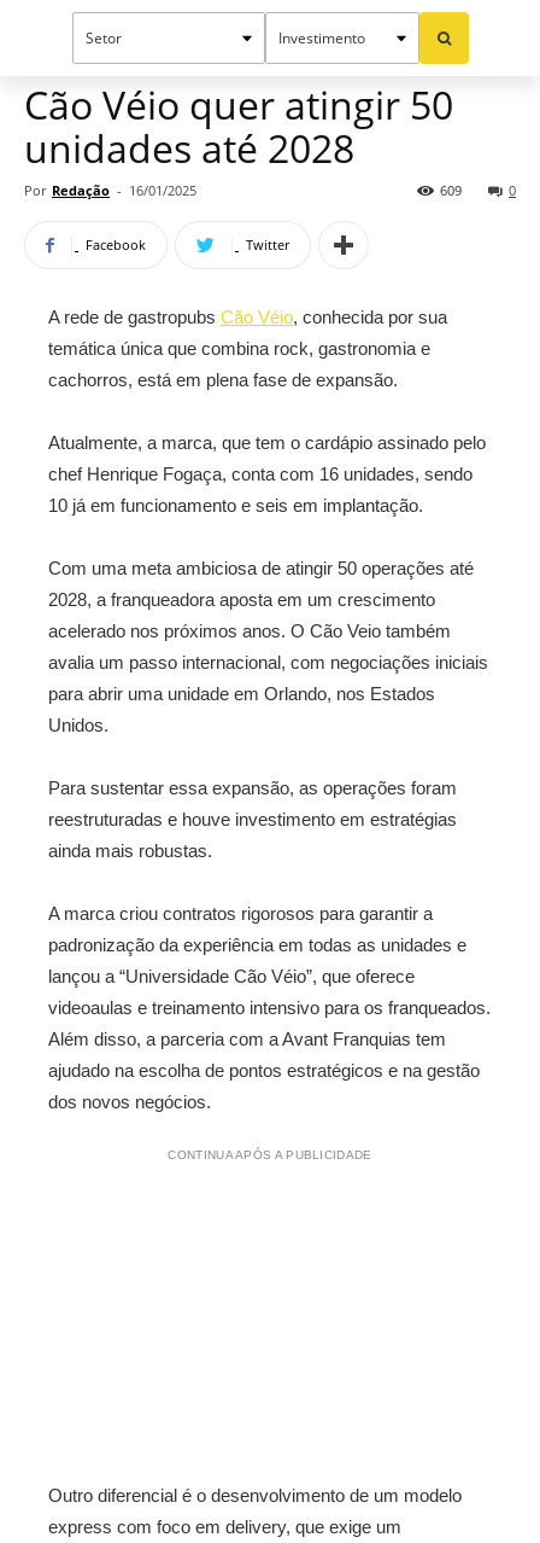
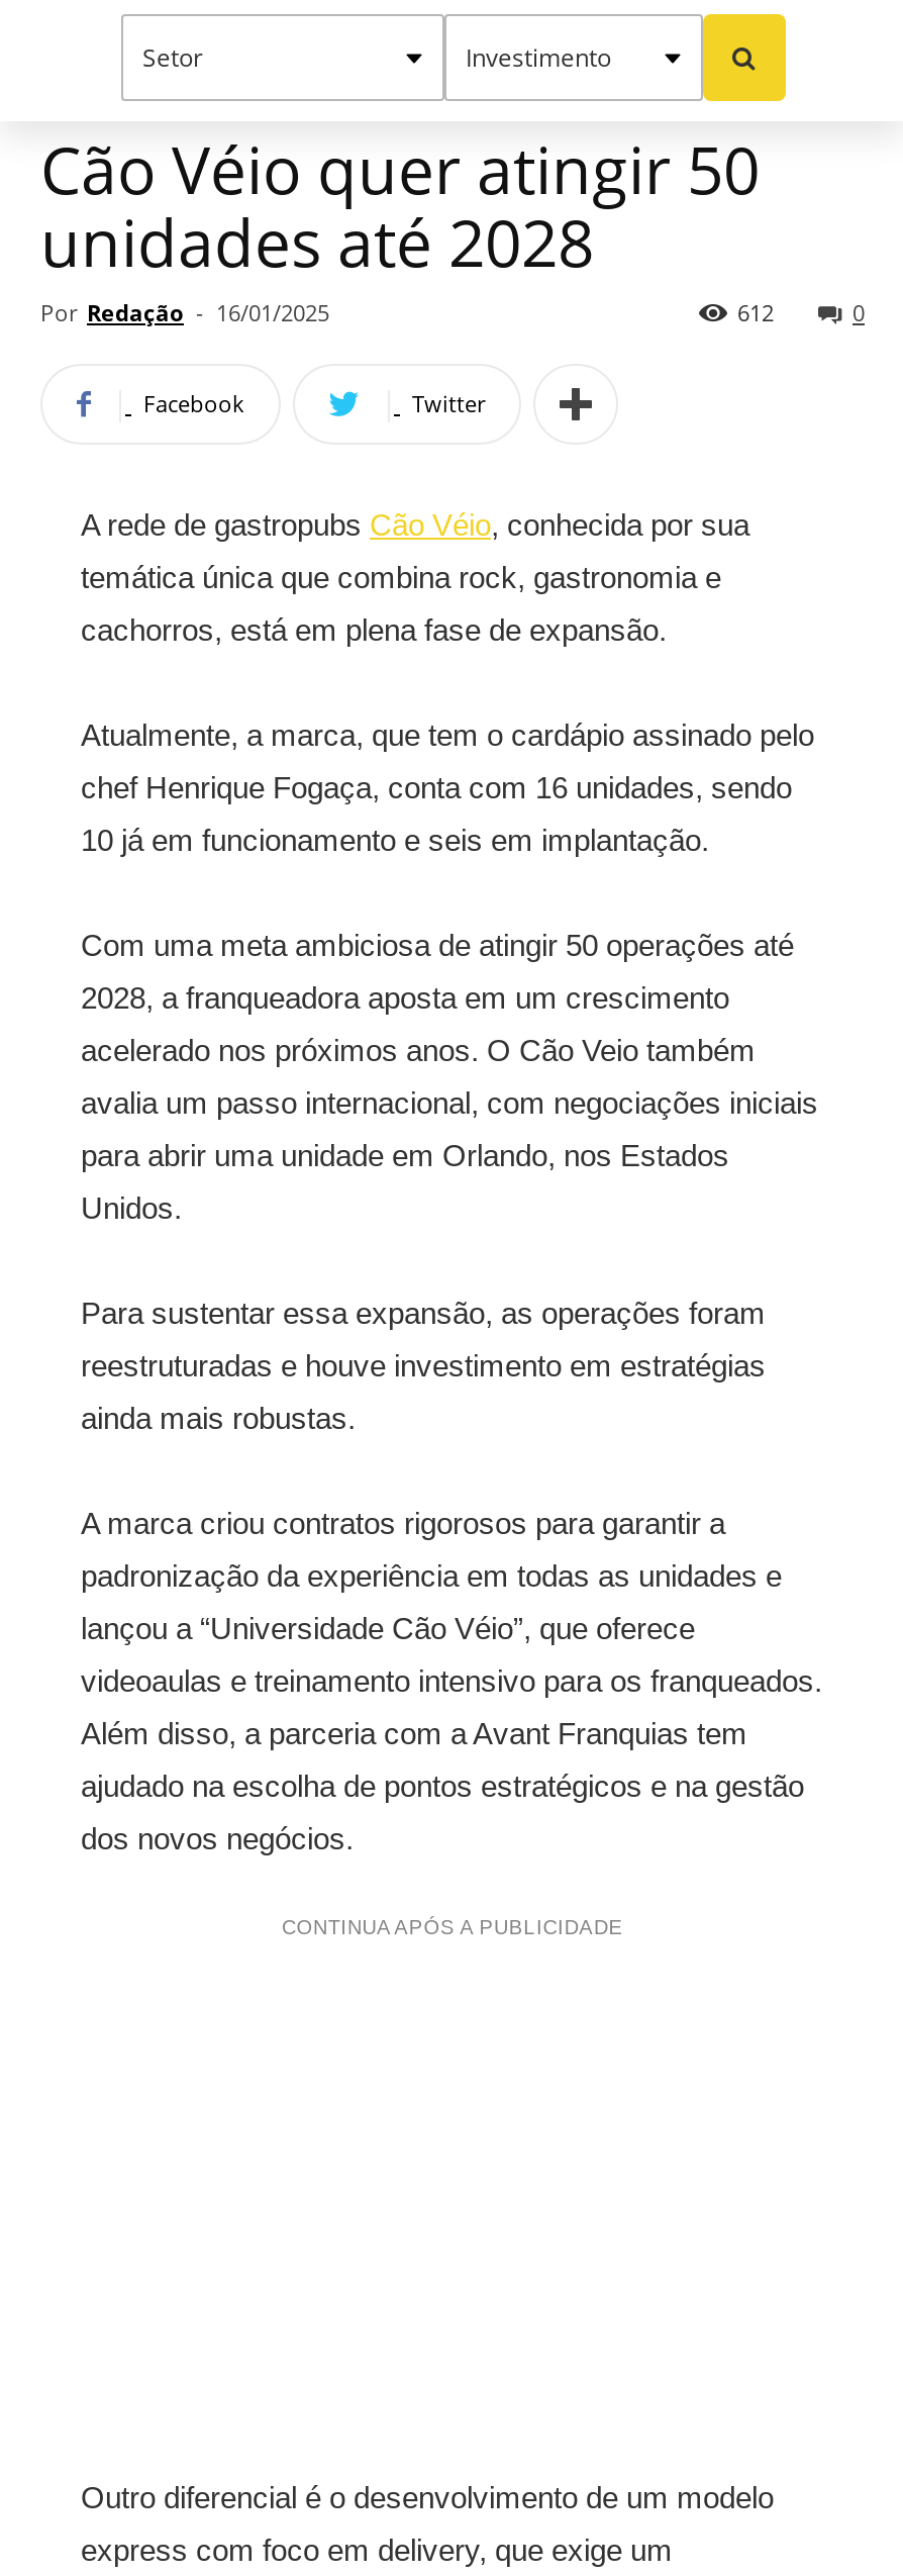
[440,181,462,199] 609 -> [737,297,774,327] 612

